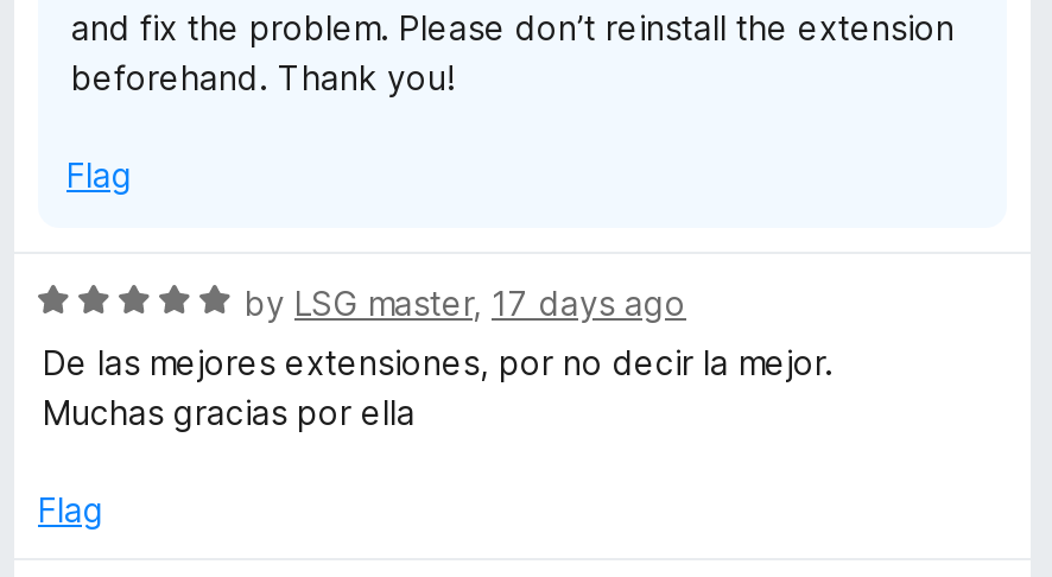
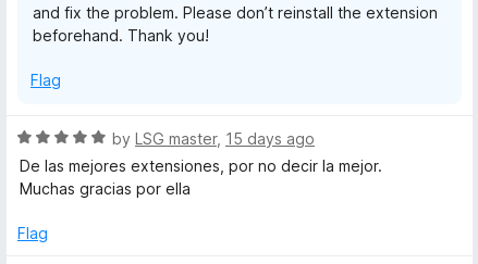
[245,283,686,323] by LSG master, 17 days ago -> [112,129,315,148] by LSG master, 15 days ago

